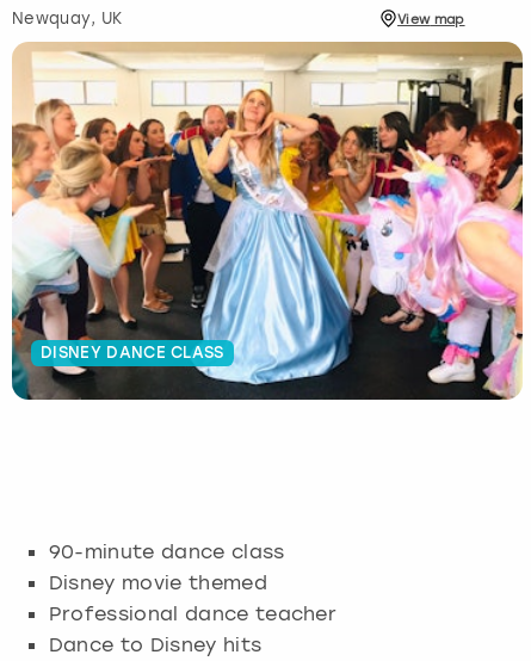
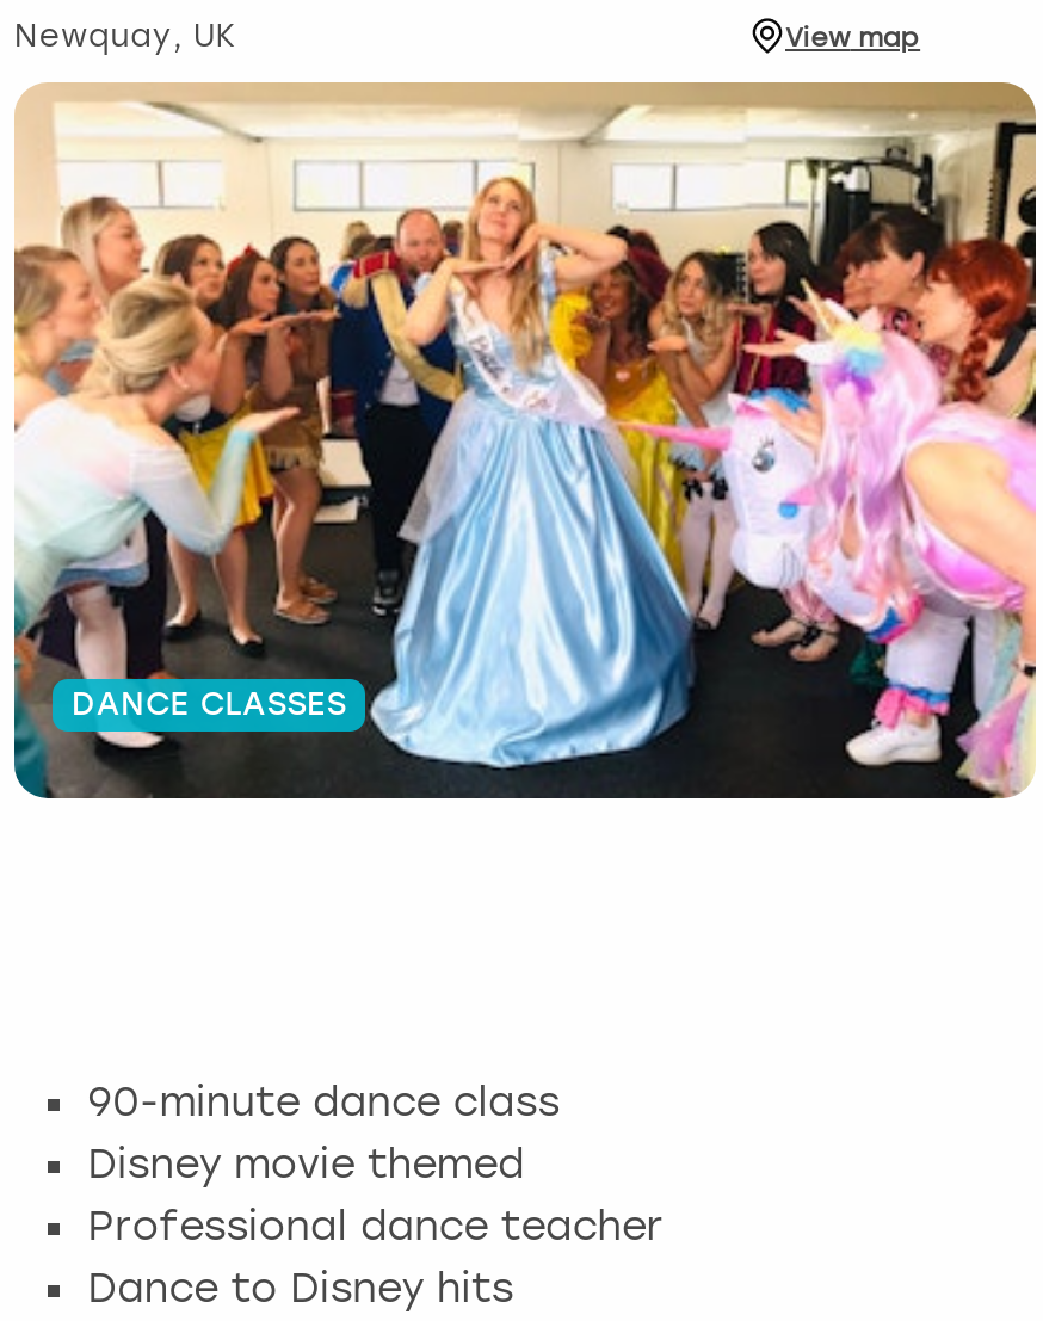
[41,346,224,361] DISNEY DANCE CLASS -> [72,690,347,721] DANCE CLASSES

